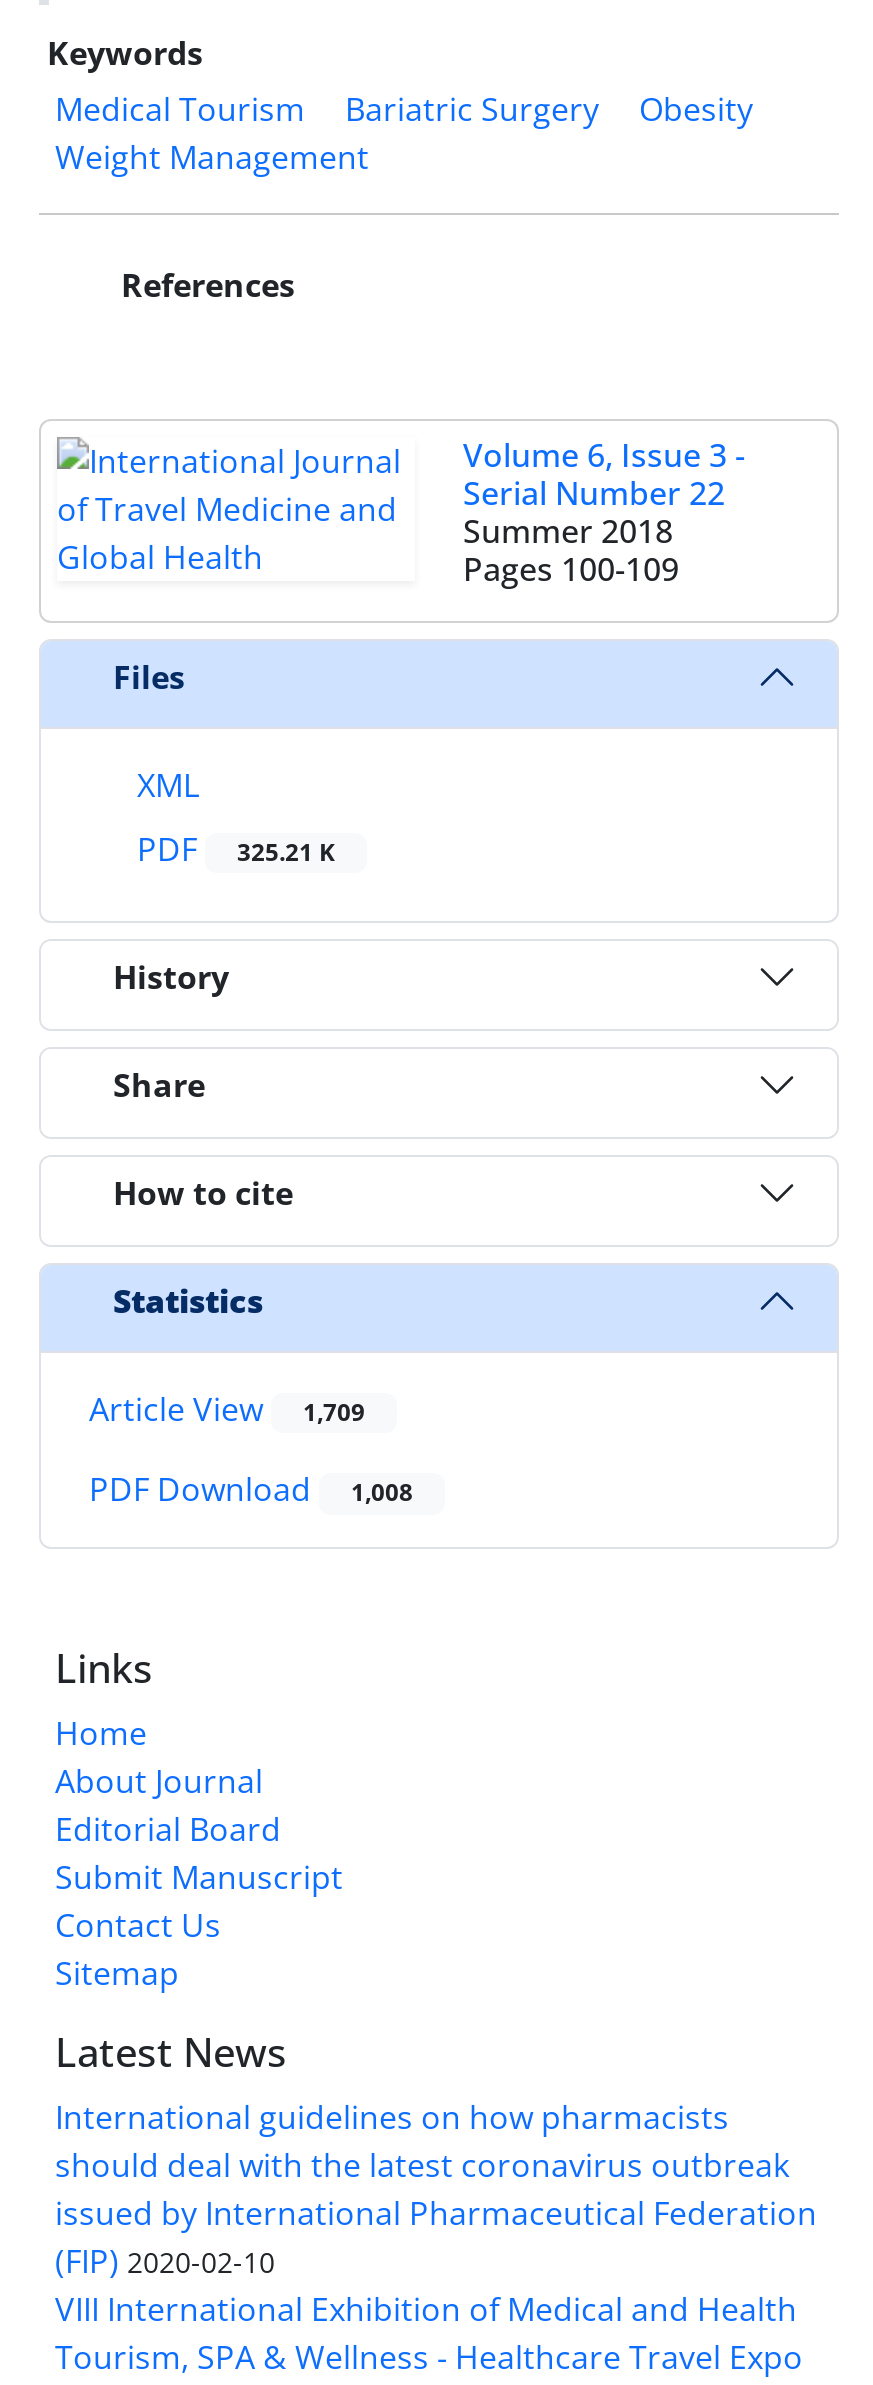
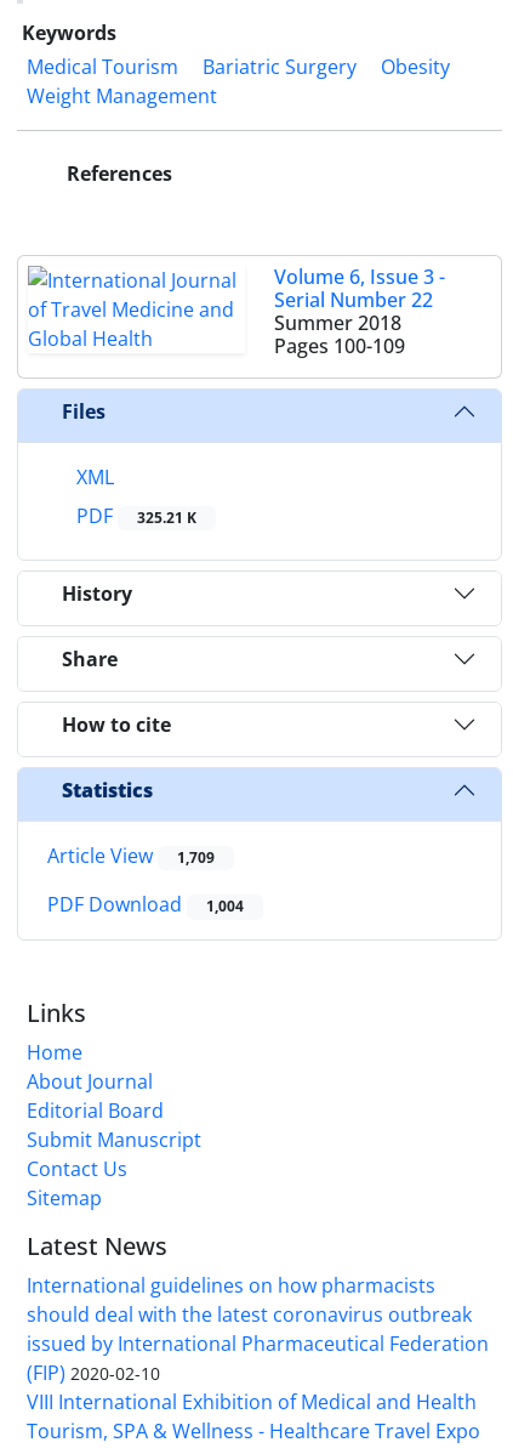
[89,1468,413,1512] PDF Download 1,008 -> [47,891,244,918] PDF Download 1,004

